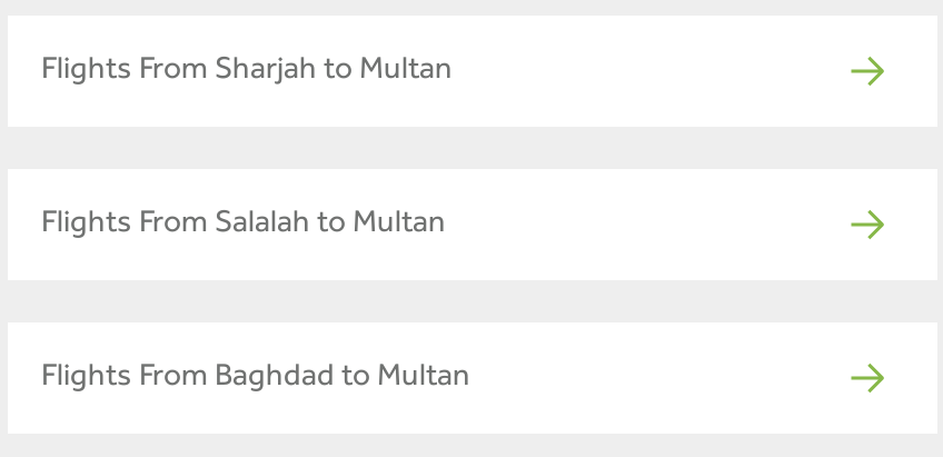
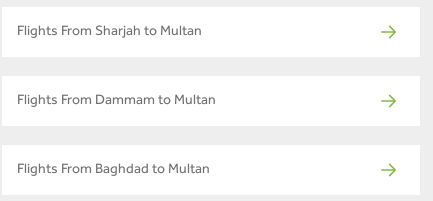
[41,212,446,243] Flights From Salalah to Multan -> [17,95,216,109] Flights From Dammam to Multan

